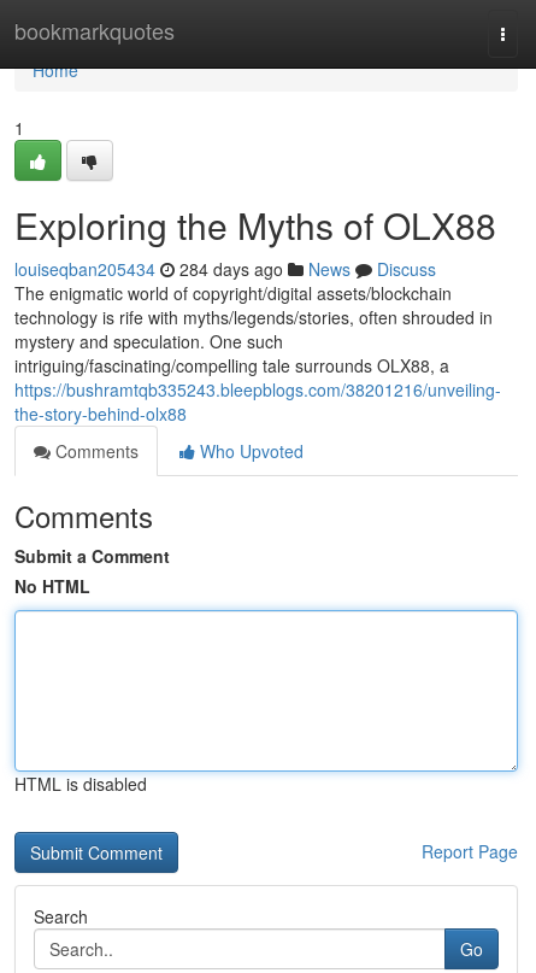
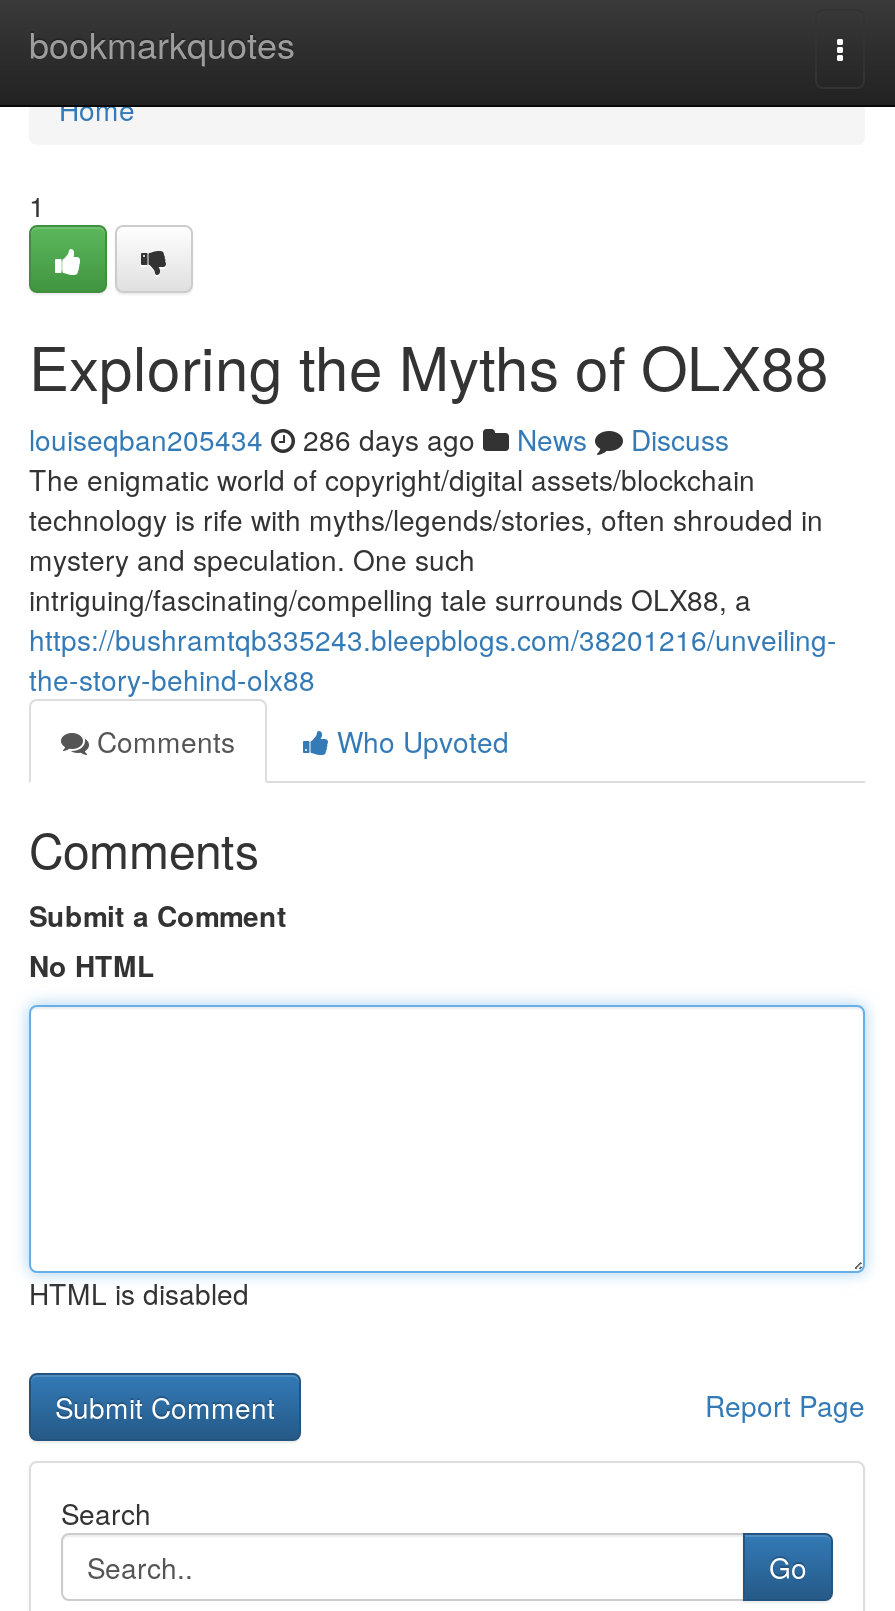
[14,257,436,281] louiseqban205434 284 days ago News Discuss -> [29,419,729,459] louiseqban205434 286 days ago News Discuss

